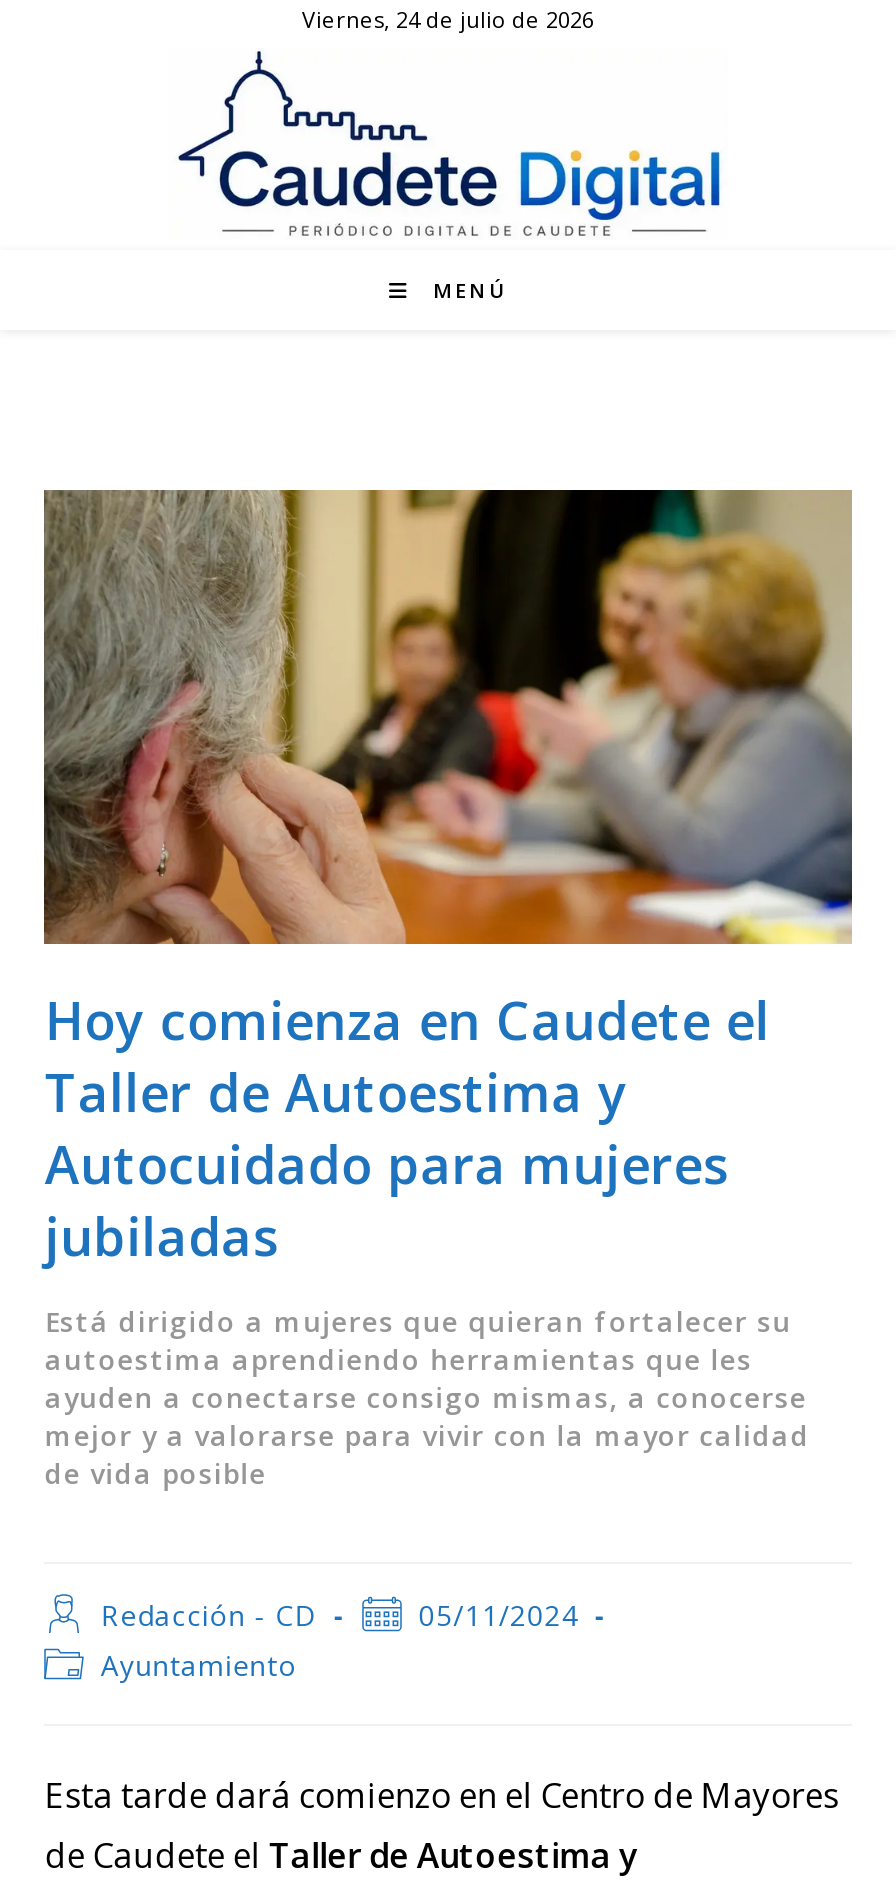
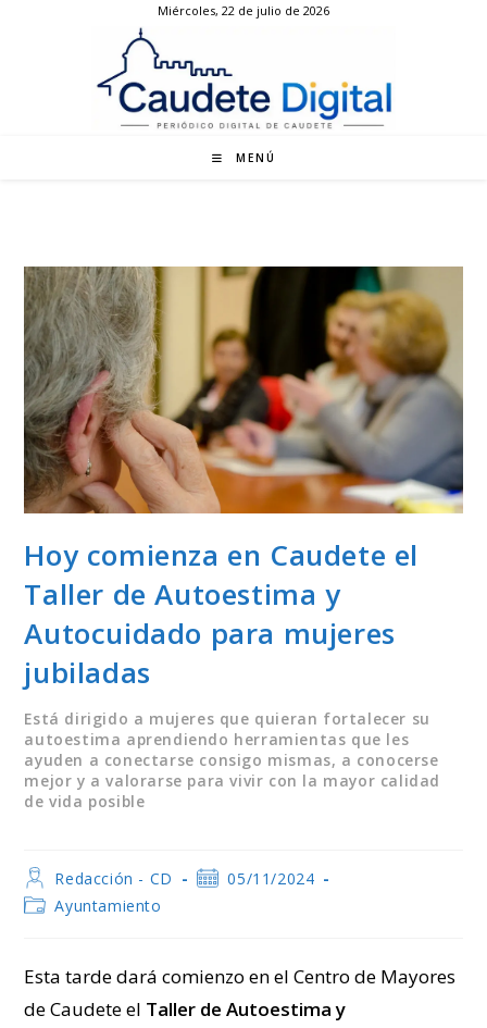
[302,4,594,34] Viernes, 24 de julio de 2026 -> [158,2,329,18] Miércoles, 22 de julio de 2026

